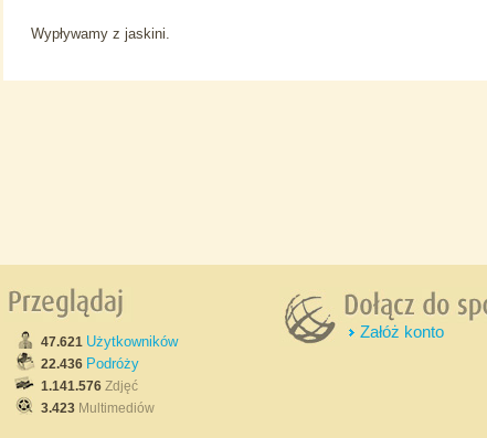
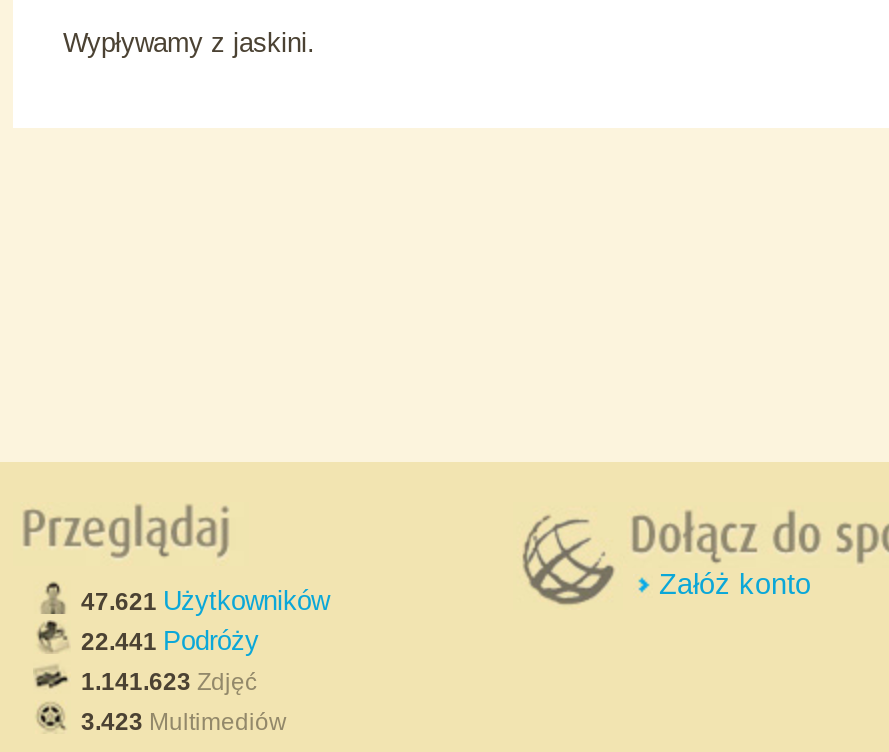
[41,355,139,372] 22.436 Podróży -> [81,626,259,656] 22.441 Podróży
[41,378,138,394] 1.141.576 Zdjęć -> [81,668,257,696] 1.141.623 Zdjęć

